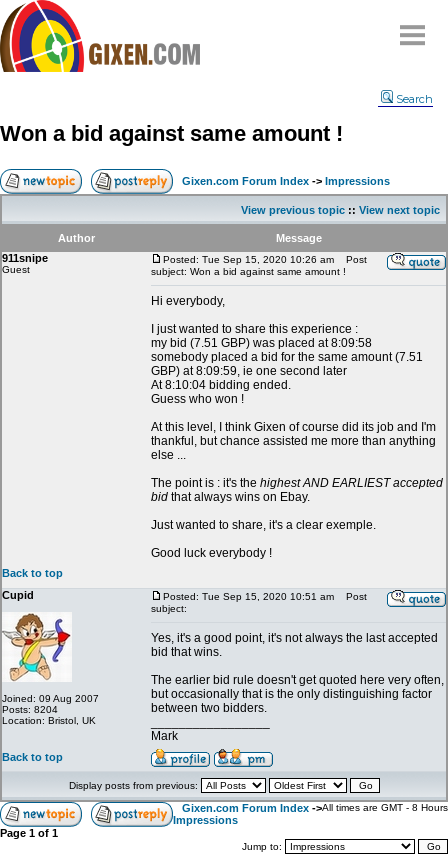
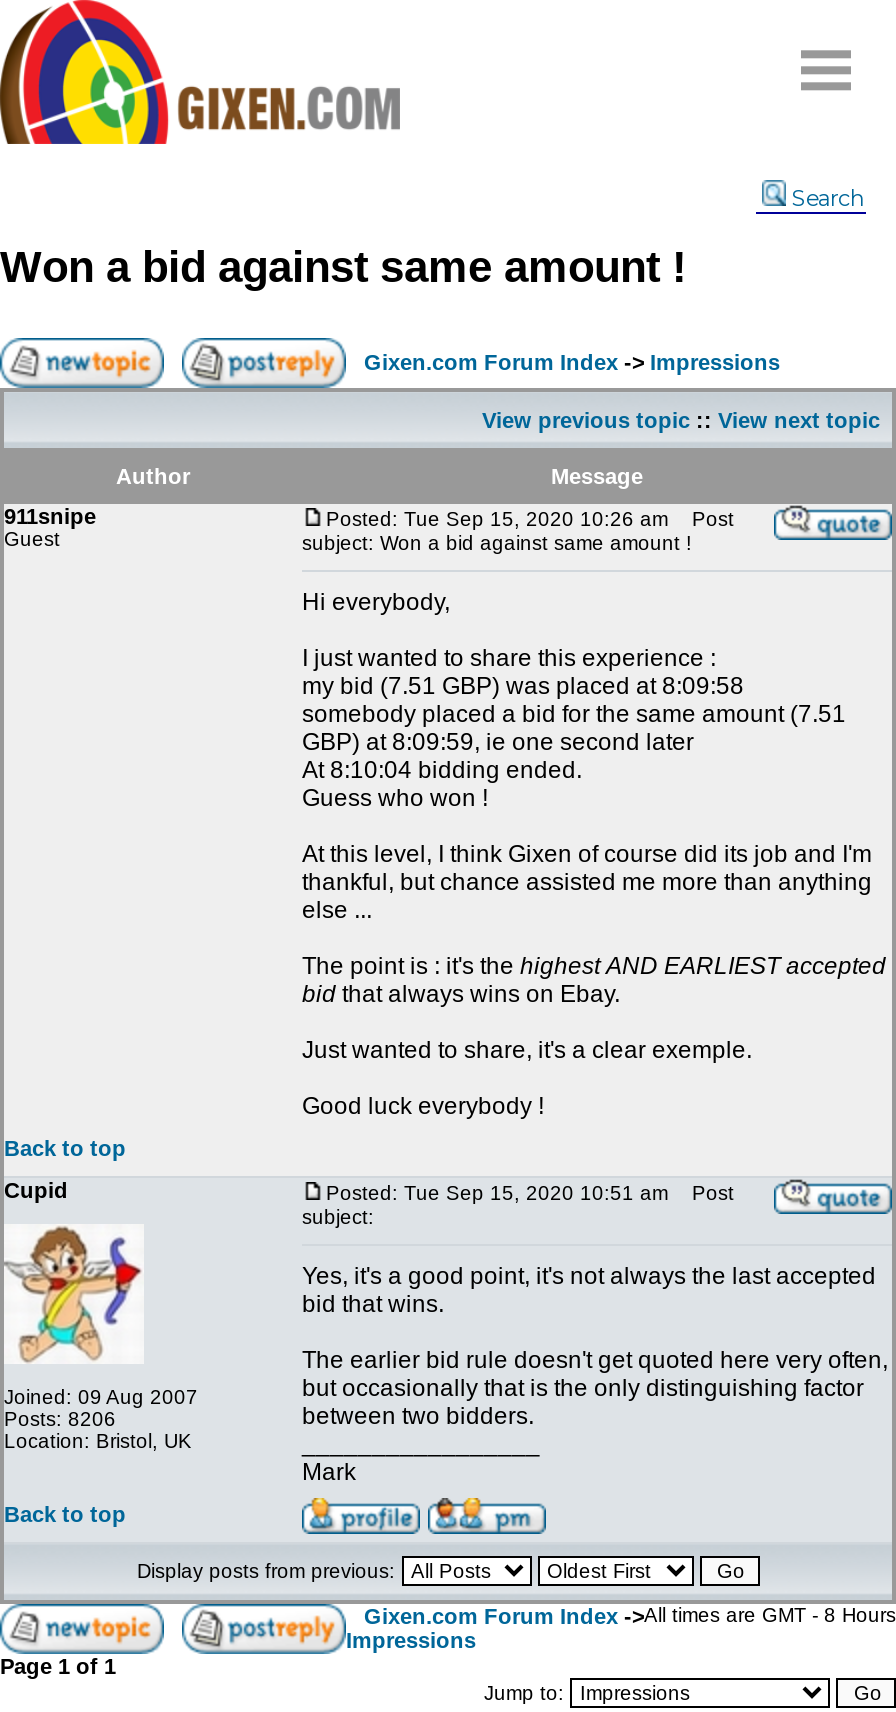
[2,704,58,715] Posts: 8204 -> [4,1408,116,1430] Posts: 8206

